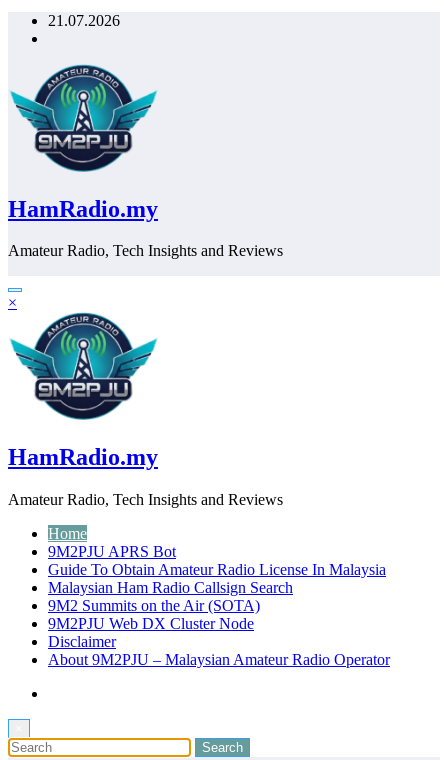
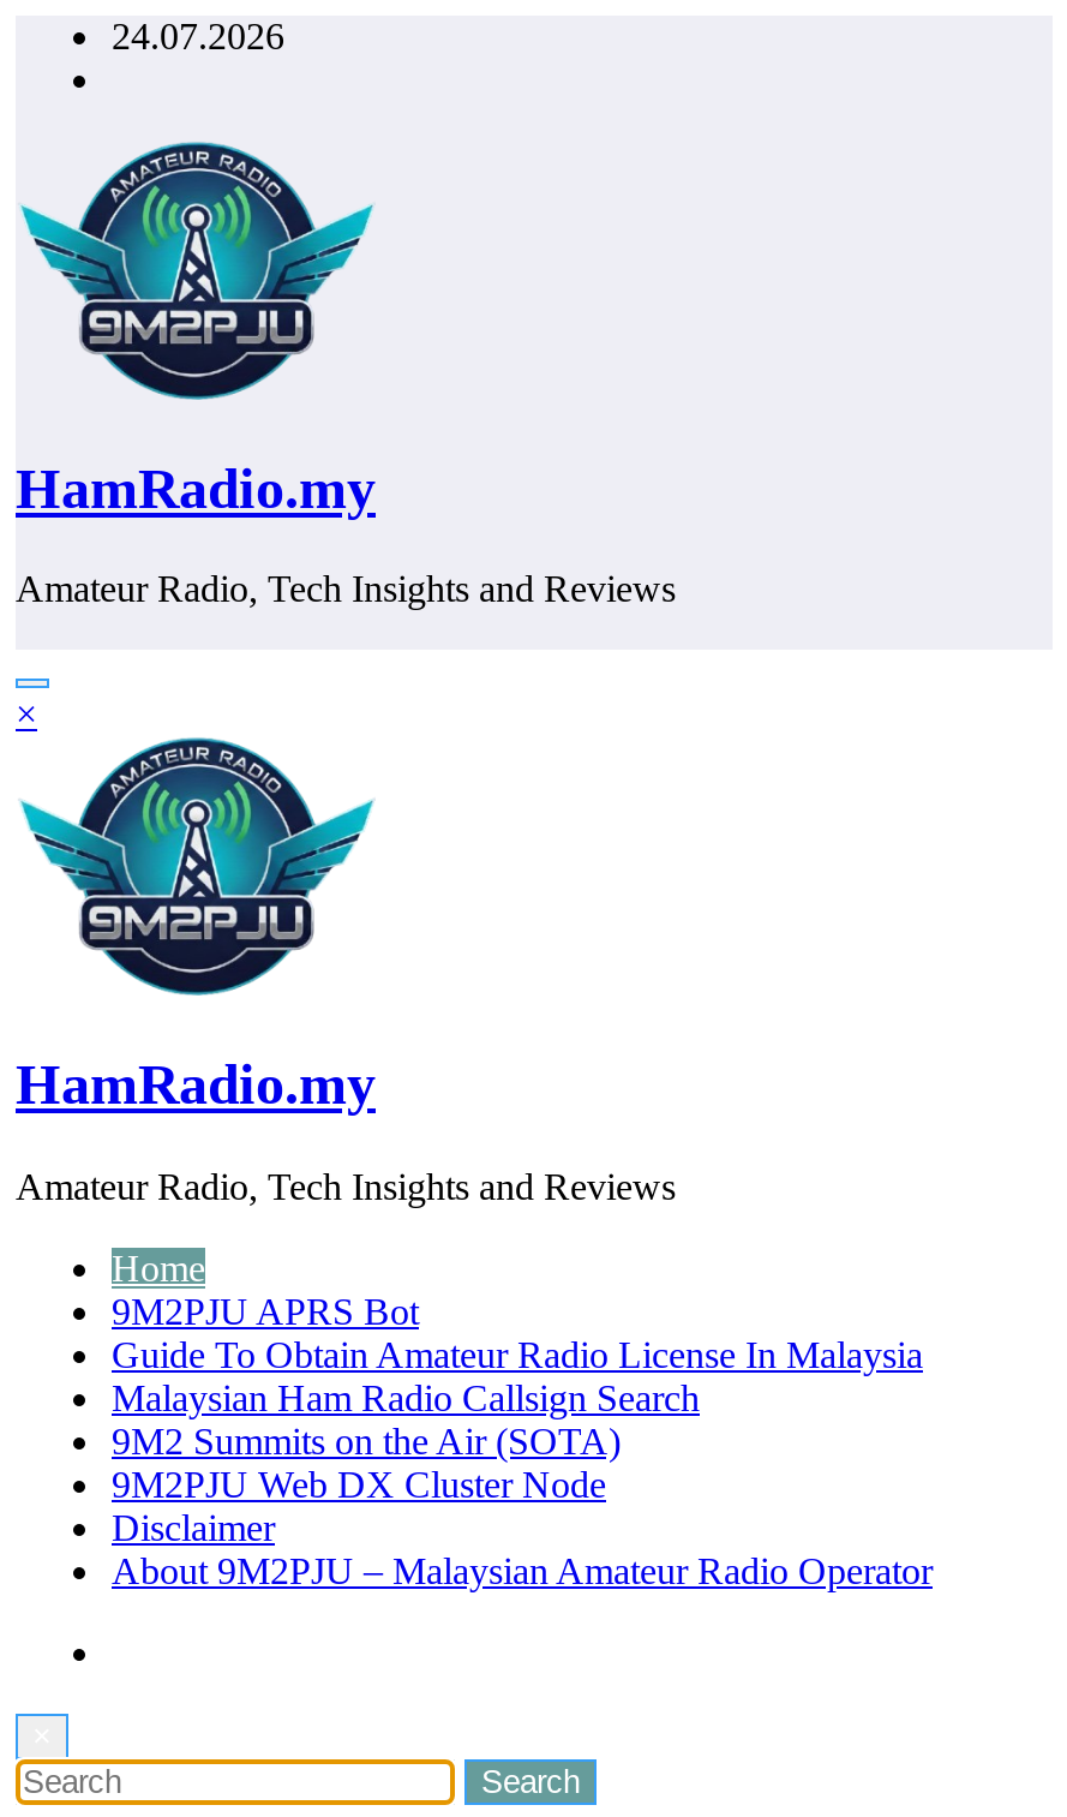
[48,12,120,29] 21.07.2026 -> [112,16,284,56] 24.07.2026

